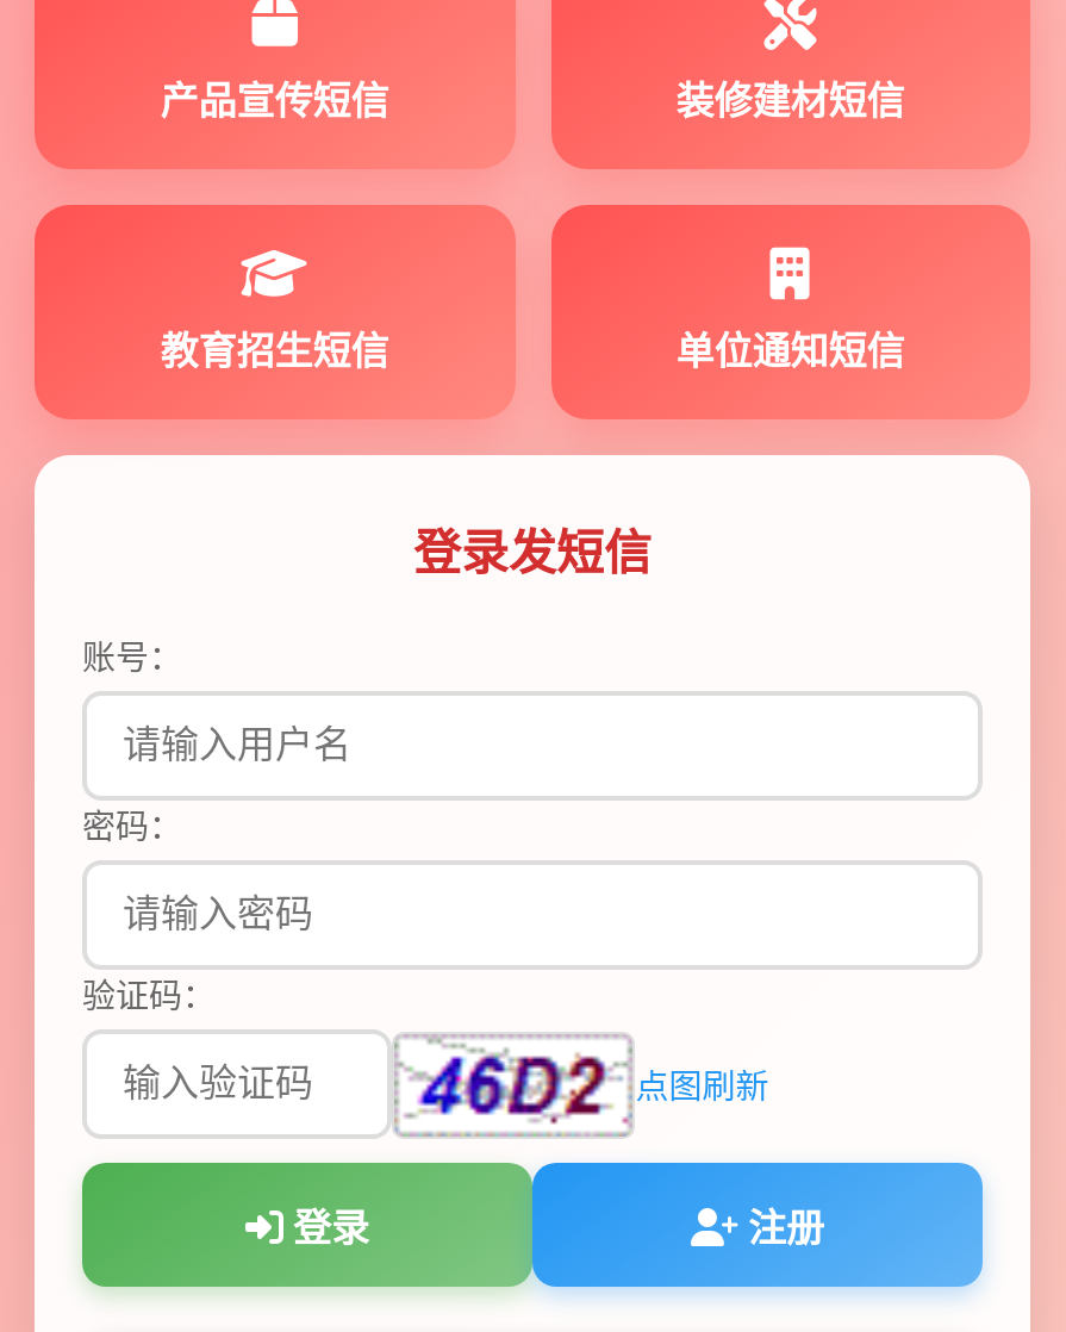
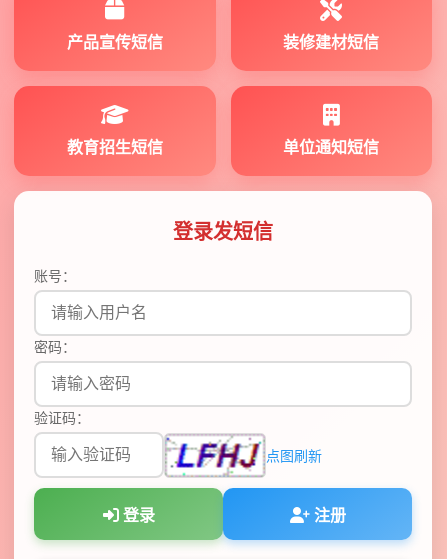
[399,1039,628,1132] [image] -> [166,436,262,476] [image]

